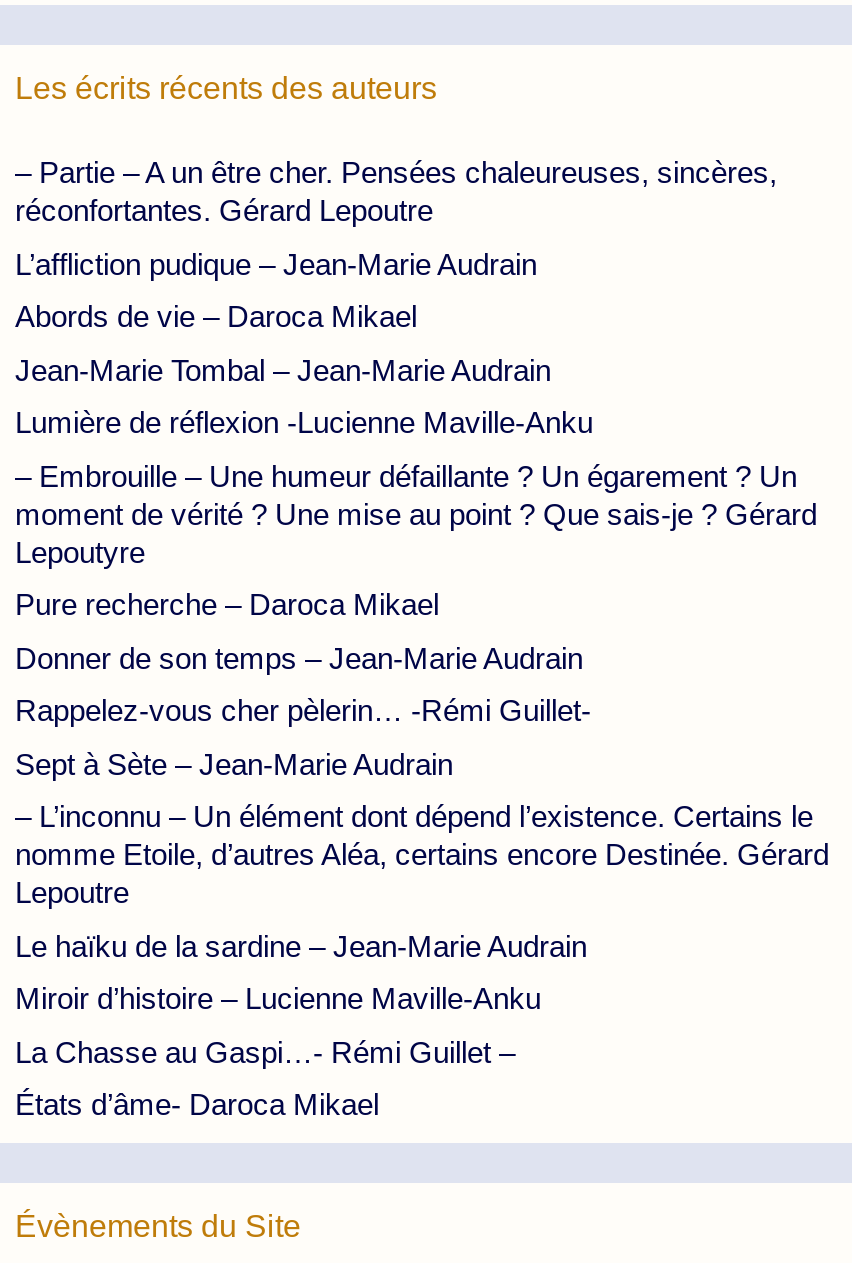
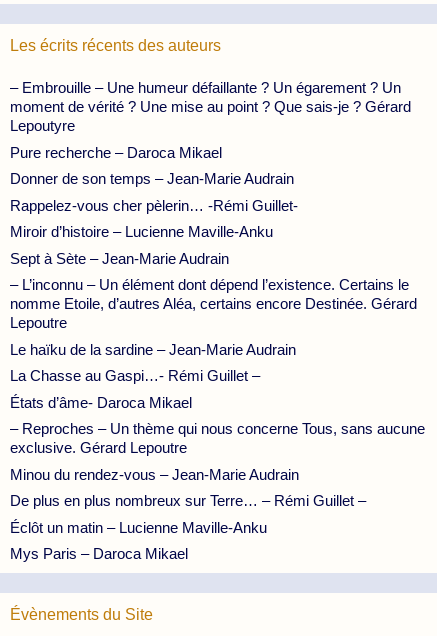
[15,156,777,440] – Partie – A un être cher. Pensées chaleureuses, sincères, | réconfortantes. Gérard Lepoutre | L’affliction pudique – Jean-Marie Audrain | Abords de vie – Daroca Mikael | Jean-Marie Tombal – Jean-Marie Audrain | Lumière de réflexion -Lucienne Maville-Anku -> none
moved [15,459,817,728] -> [10,79,411,214]: – Embrouille – Une humeur défaillante ? Un égarement ? Un | moment de vérité ? Une mise au point ? Que sais-je ? Gérard | Lepoutyre | Pure recherche – Daroca Mikael | Donner de son temps – Jean-Marie Audrain | Rappelez-vous cher pèlerin… -Rémi Guillet-
moved [15,747,829,963] -> [10,250,417,358]: Sept à Sète – Jean-Marie Audrain | – L’inconnu – Un élément dont dépend l’existence. Certains le | nomme Etoile, d’autres Aléa, certains encore Destinée. Gérard | Lepoutre | Le haïku de la sardine – Jean-Marie Audrain
moved [15,982,541,1016] -> [10,223,273,240]: Miroir d’histoire – Lucienne Maville-Anku
moved [15,1035,515,1122] -> [10,367,260,411]: La Chasse au Gaspi…- Rémi Guillet – | États d’âme- Daroca Mikael
none -> [10,420,425,562] – Reproches – Un thème qui nous concerne Tous, sans aucune | exclusive. Gérard Lepoutre | Minou du rendez-vous – Jean-Marie Audrain | De plus en plus nombreux sur Terre… – Rémi Guillet – | Éclôt un matin – Lucienne Maville-Anku | Mys Paris – Daroca Mikael

